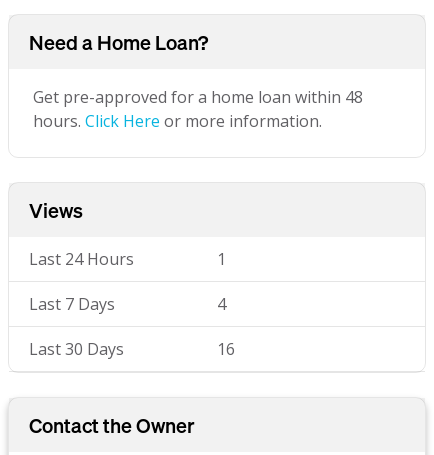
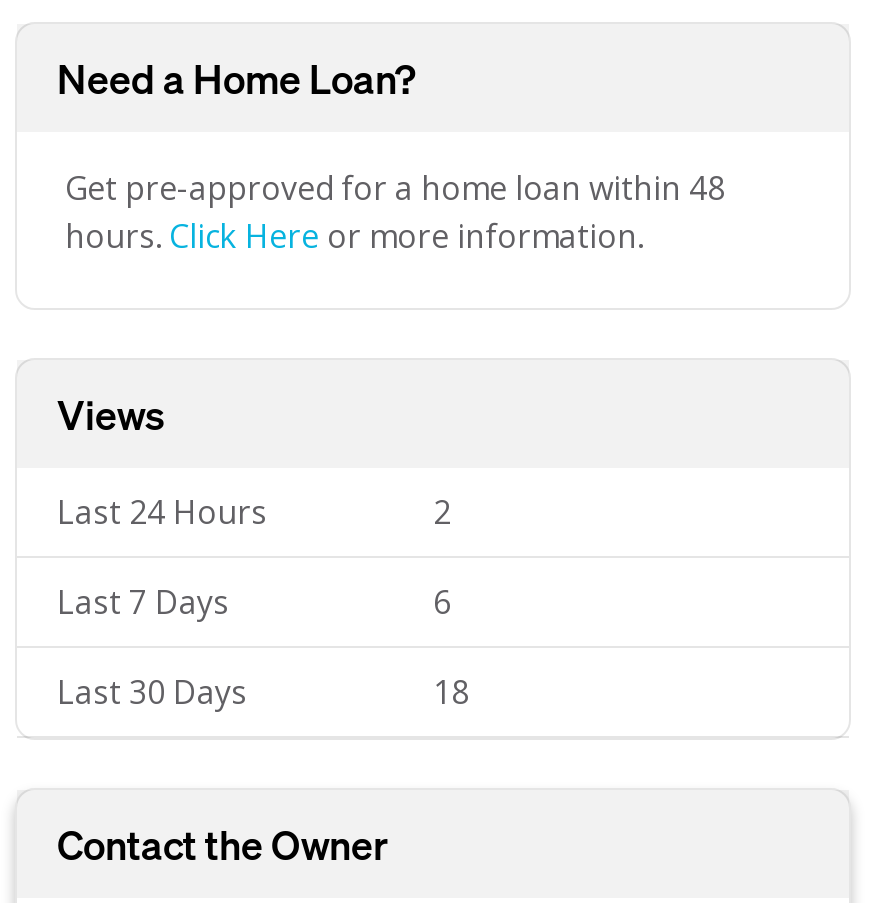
[217,248,226,270] 1 -> [433,490,451,534] 2
[217,293,226,315] 4 -> [433,580,451,624] 6
[217,338,235,360] 16 -> [433,670,469,714] 18

